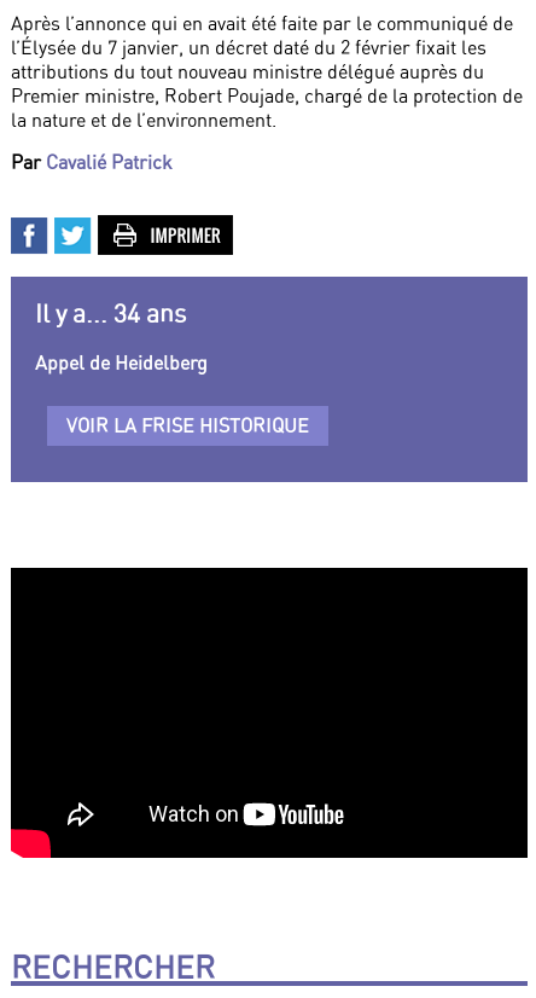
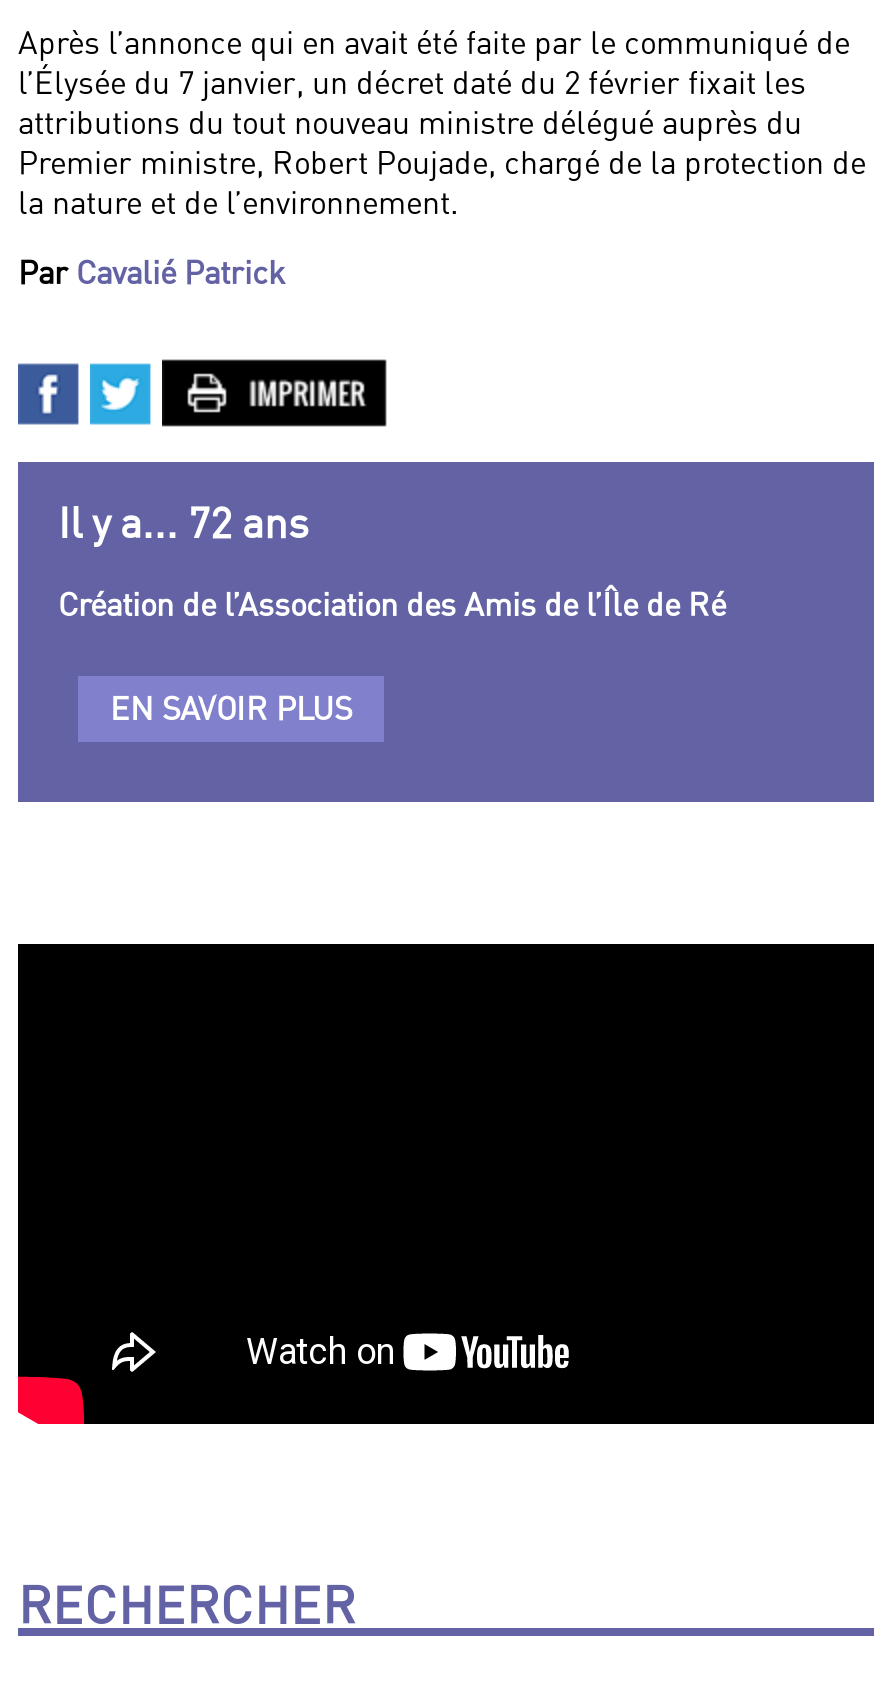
[35,299,186,329] Il y a... 34 ans -> [58,499,308,549] Il y a... 72 ans
[35,351,208,375] Appel de Heidelberg -> [58,584,726,624] Création de l’Association des Amis de l’Île de Ré
[66,413,309,438] VOIR LA FRISE HISTORIQUE -> [110,688,352,728] EN SAVOIR PLUS

